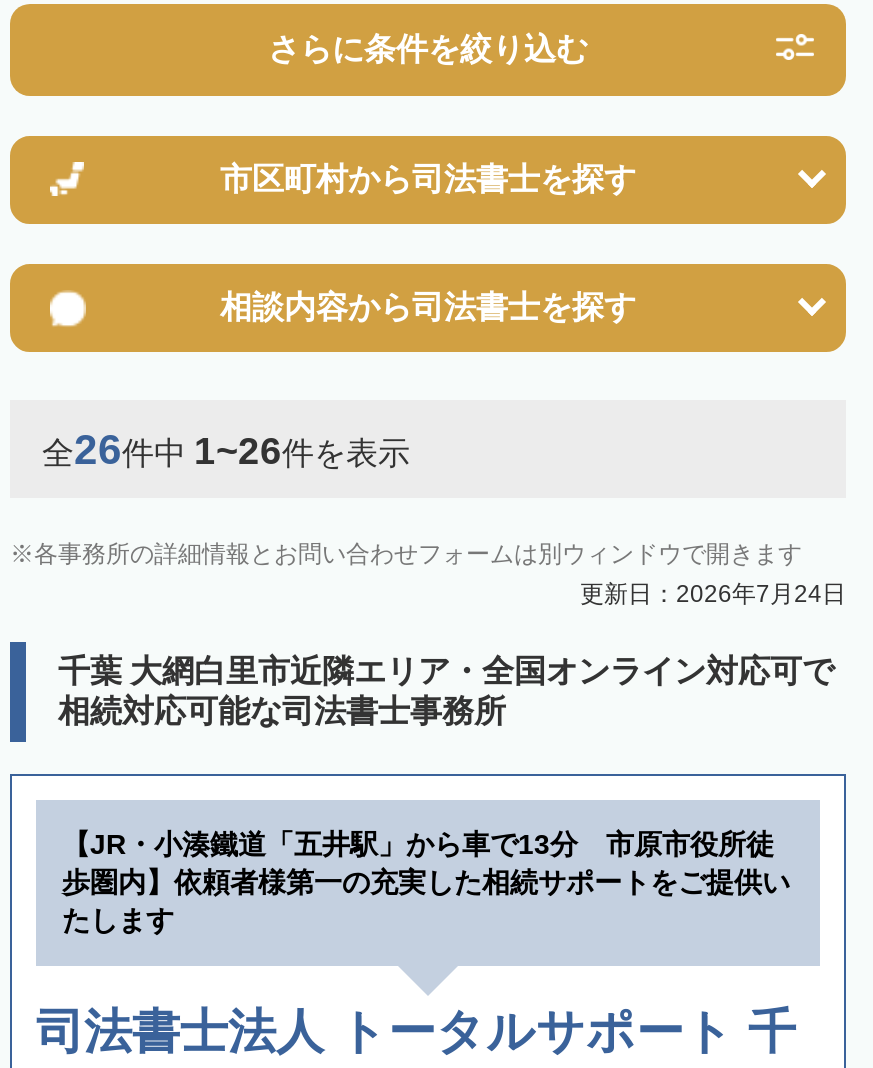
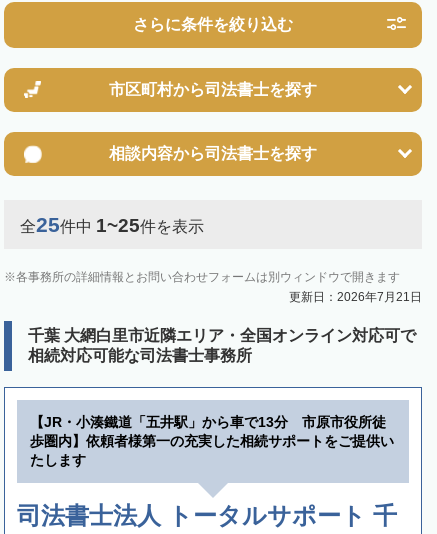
[42,426,410,472] 全26件中1~26件を表示 -> [20,213,204,236] 全25件中1~25件を表示
[580,580,846,608] 更新日：2026年7月24日 -> [289,290,422,304] 更新日：2026年7月21日

